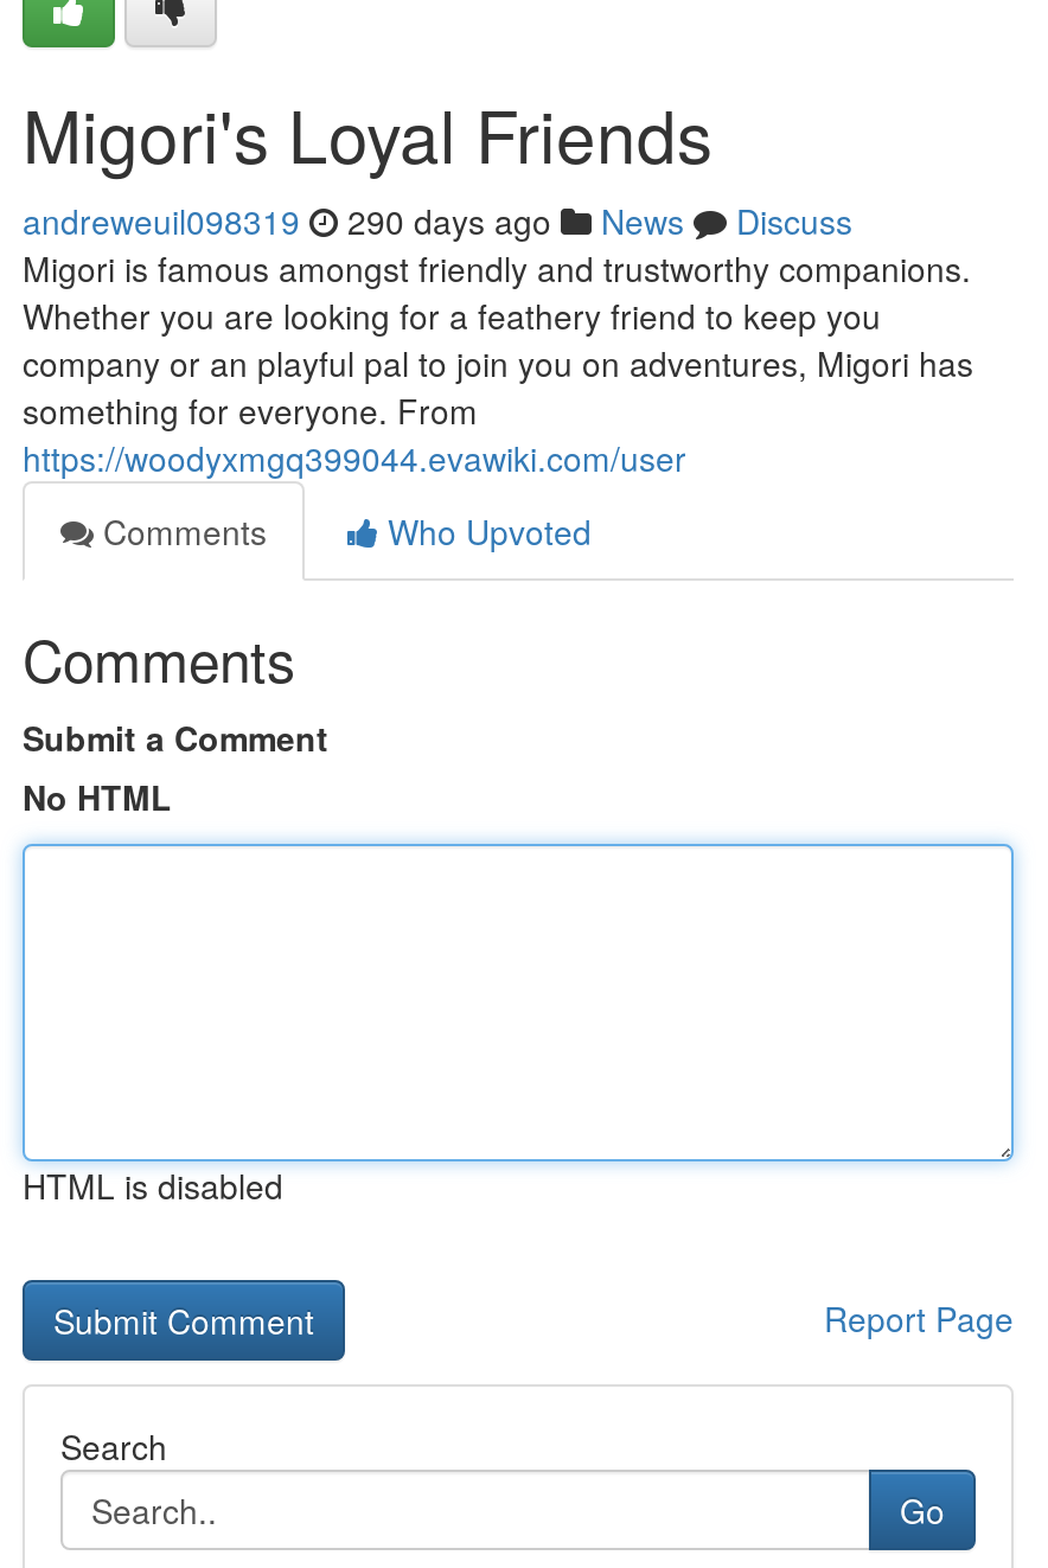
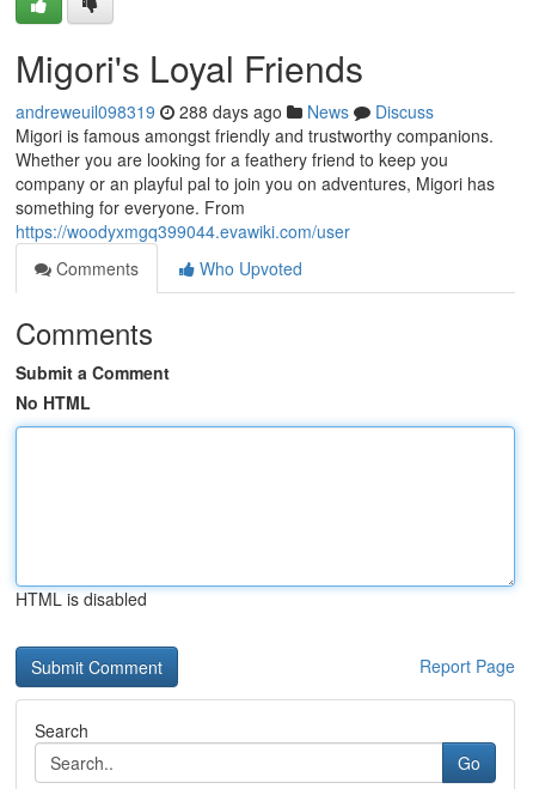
[23,197,852,244] andreweuil098319 290 days ago News Discuss -> [16,99,434,123] andreweuil098319 288 days ago News Discuss

